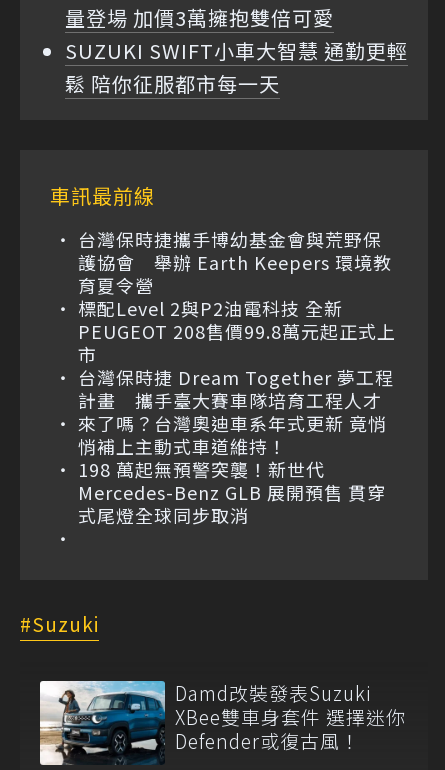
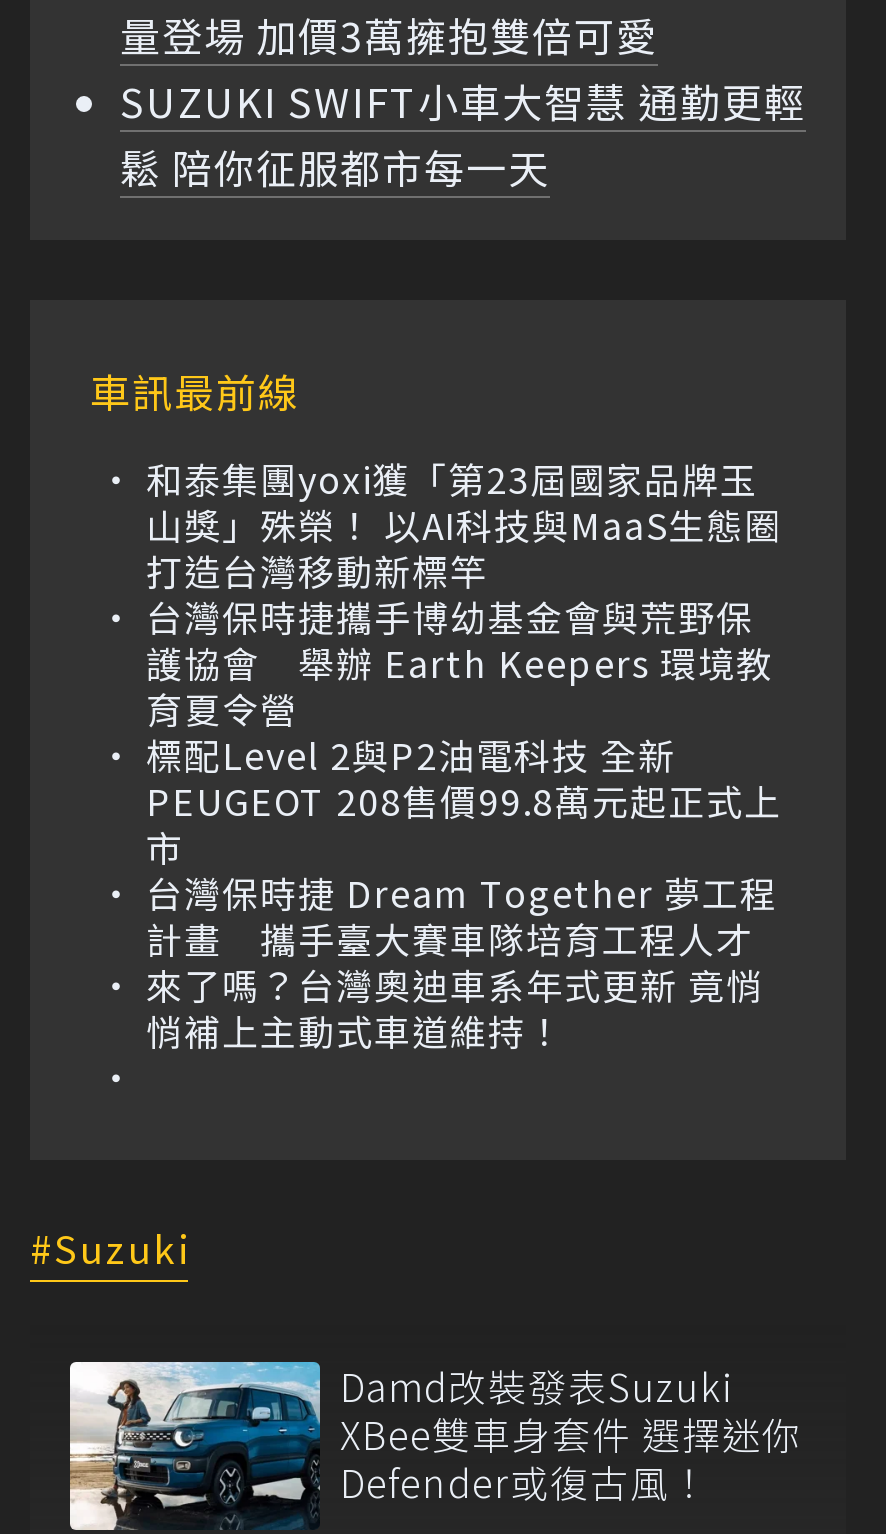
none -> [146,452,782,596] 和泰集團yoxi獲「第23屆國家品牌玉 | 山獎」殊榮！ 以AI科技與MaaS生態圈 | 打造台灣移動新標竿
moved [78,226,396,459] -> [146,590,782,1056]: 台灣保時捷攜手博幼基金會與荒野保 | 護協會 舉辦 Earth Keepers 環境教 | 標配Level 2與P2油電科技 全新 | ... | 來了嗎？台灣奧迪車系年式更新 竟悄 | 悄補上主動式車道維持！
[78,456,386,528] 198 萬起無預警突襲！新世代 | Mercedes-Benz GLB 展開預售 貫穿 | 式尾燈全球同步取消 -> none

